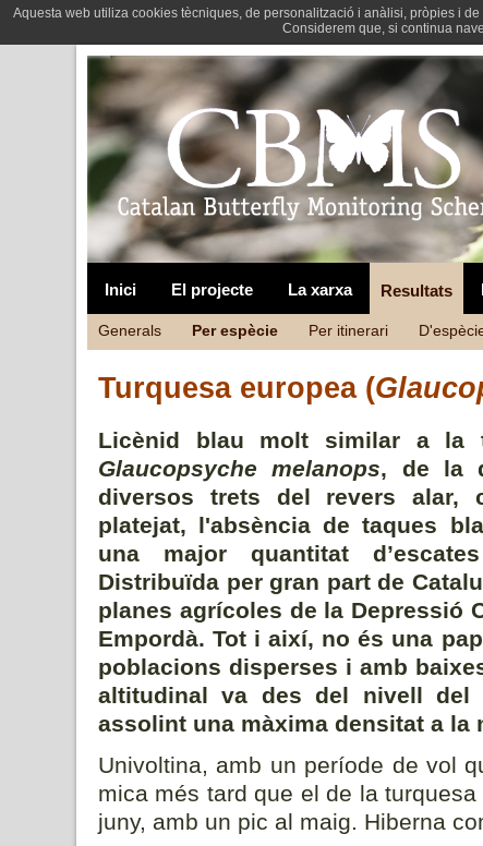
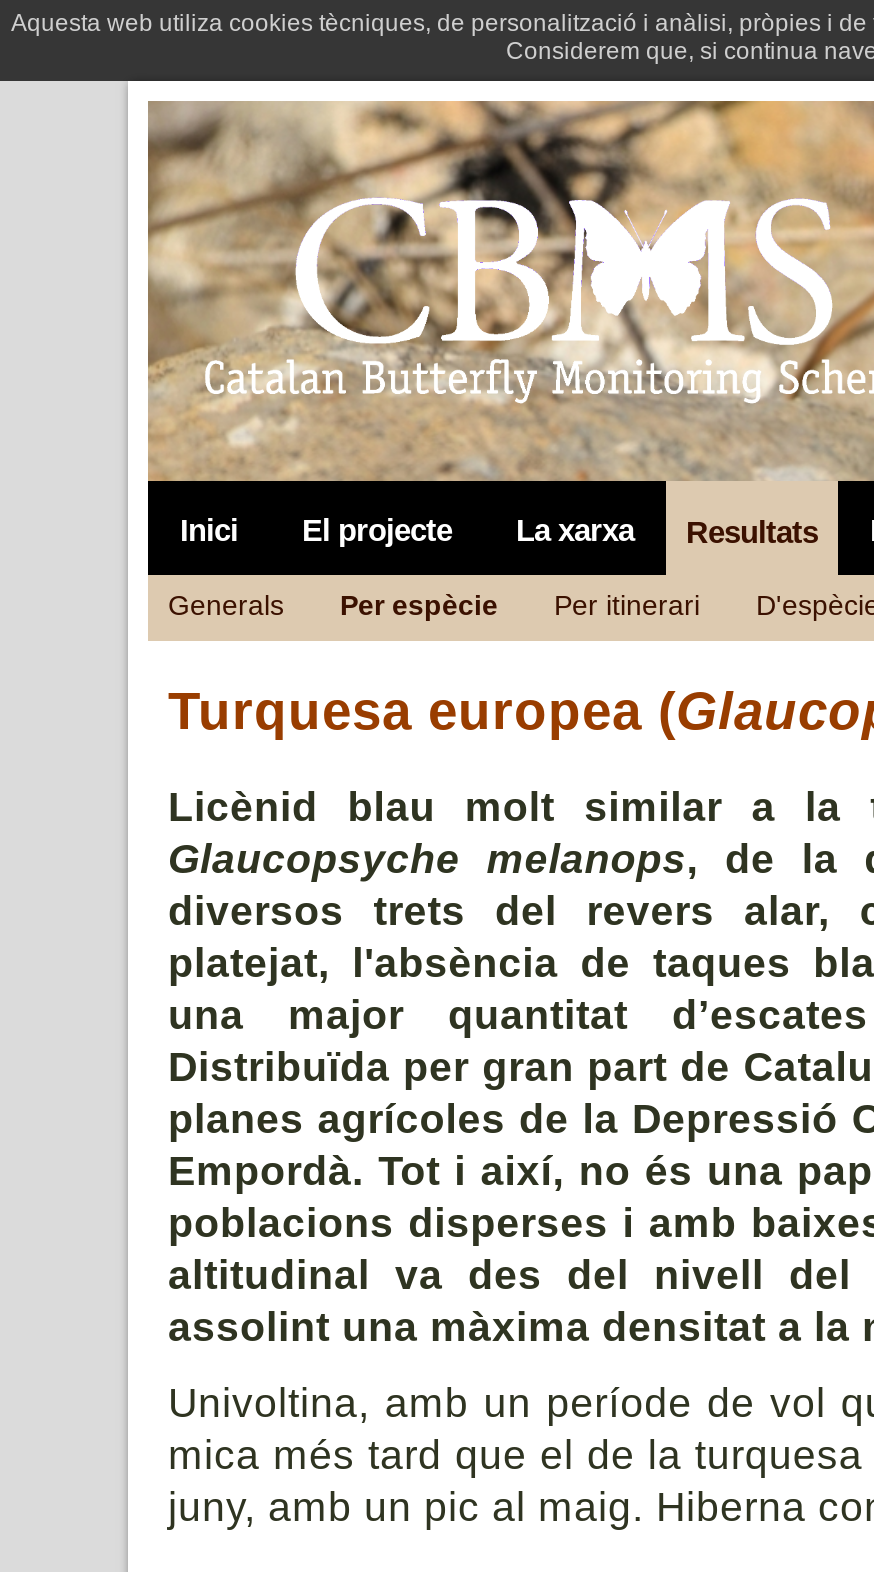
[87,55,480,263] [image] -> [148,99,868,481] [image]

